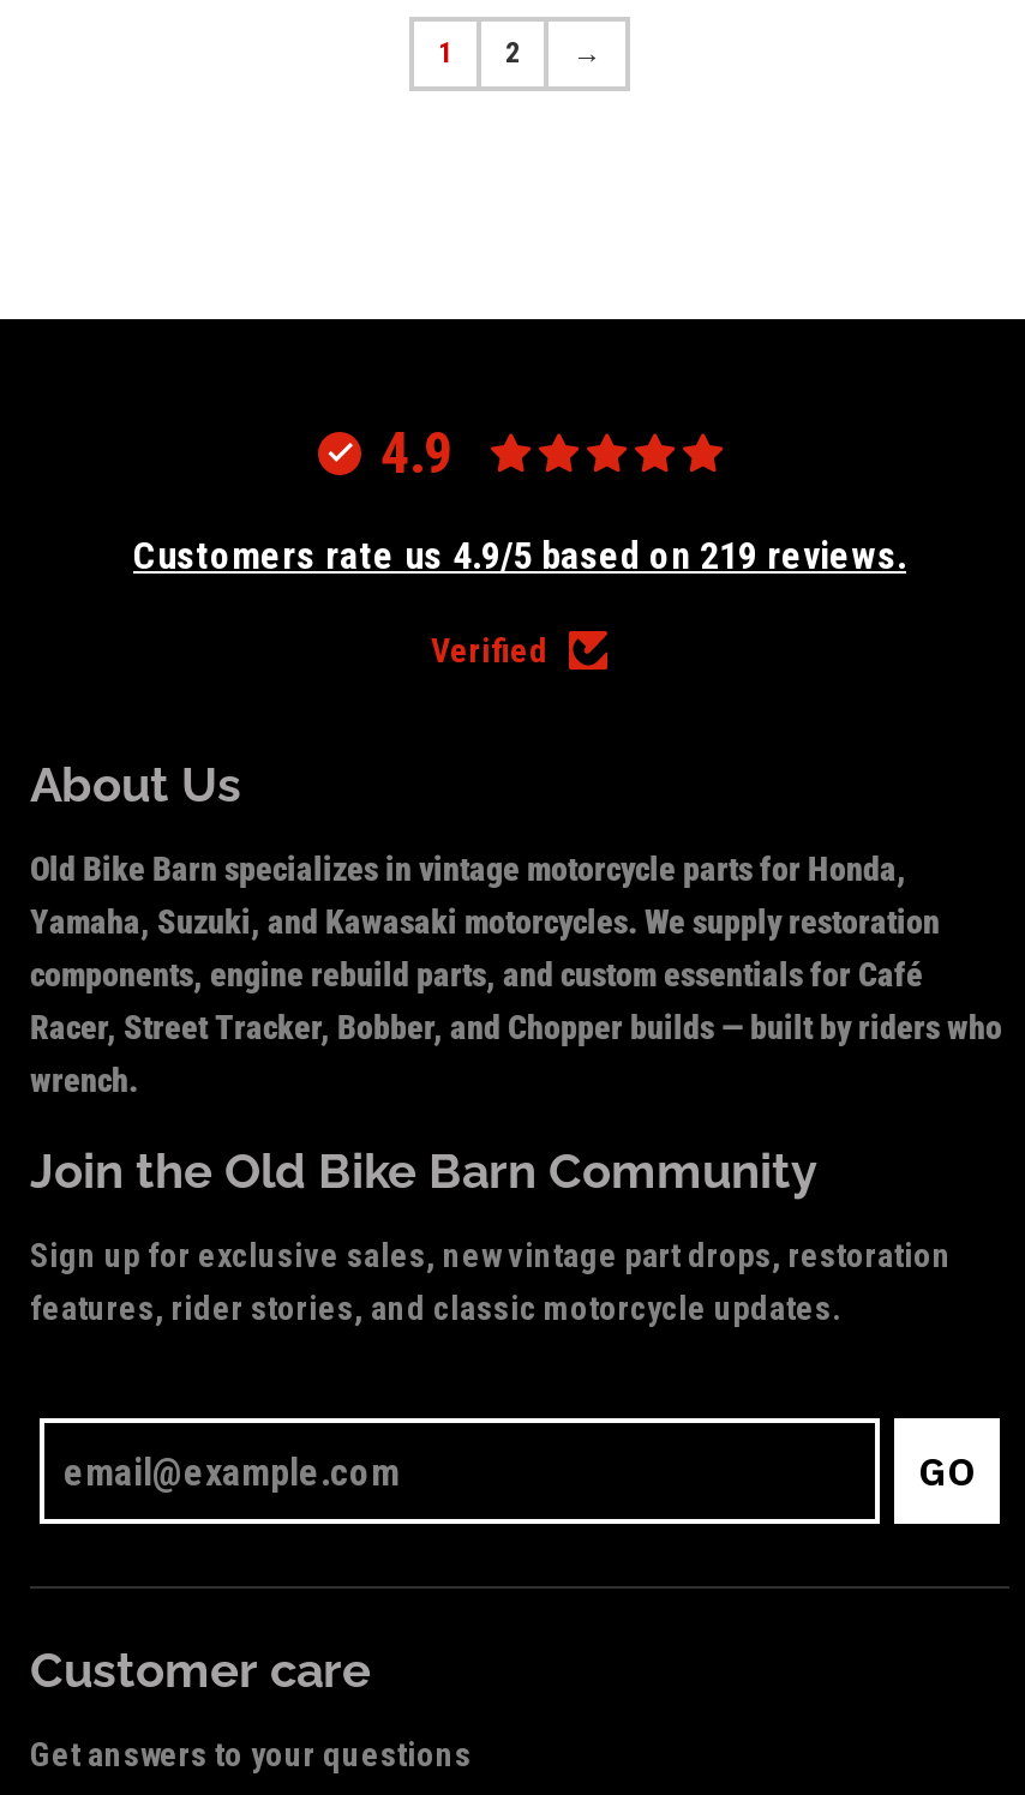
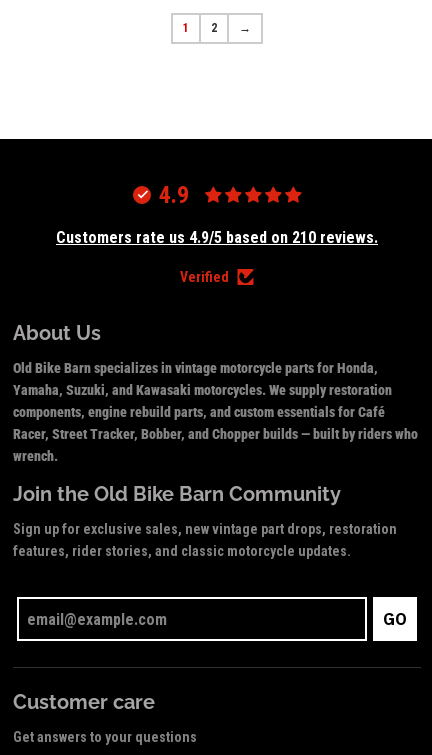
[133,533,906,578] Customers rate us 4.9/5 based on 219 reviews. -> [56,228,378,247] Customers rate us 4.9/5 based on 210 reviews.

